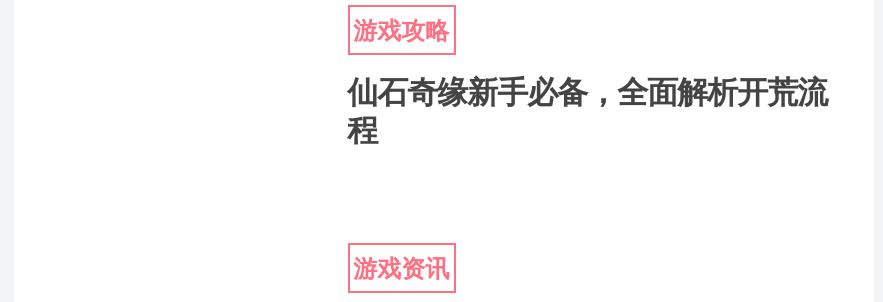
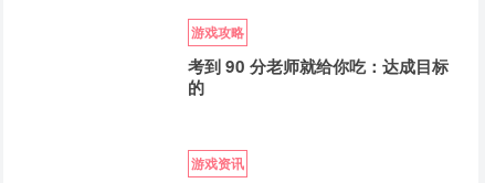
[347,70,827,152] 仙石奇缘新手必备，全面解析开荒流 | 程 -> [187,54,448,100] 考到 90 分老师就给你吃：达成目标 | 的

